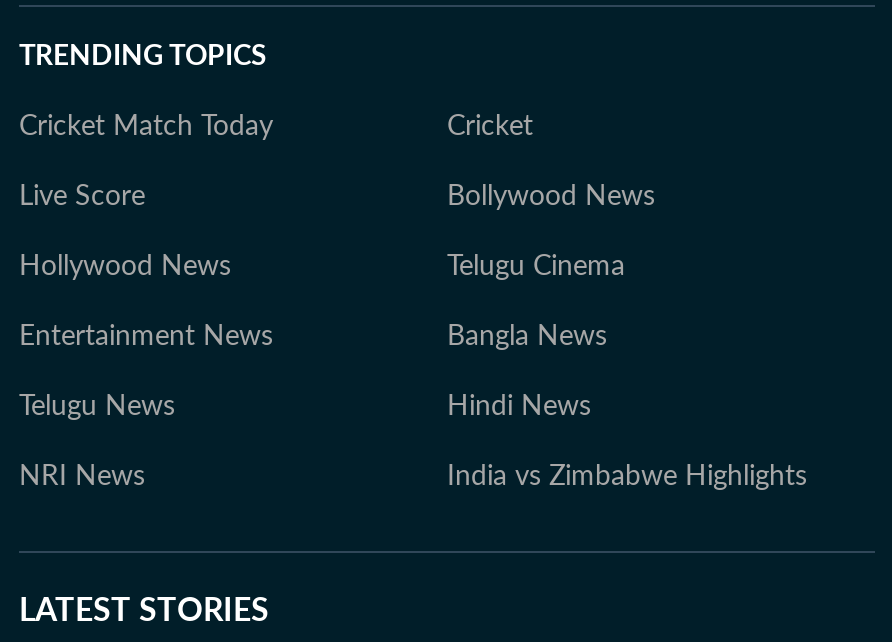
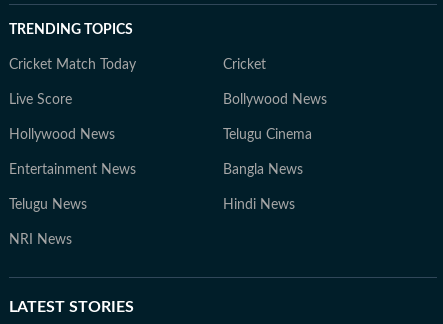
[447,462,807,490] India vs Zimbabwe Highlights -> none

